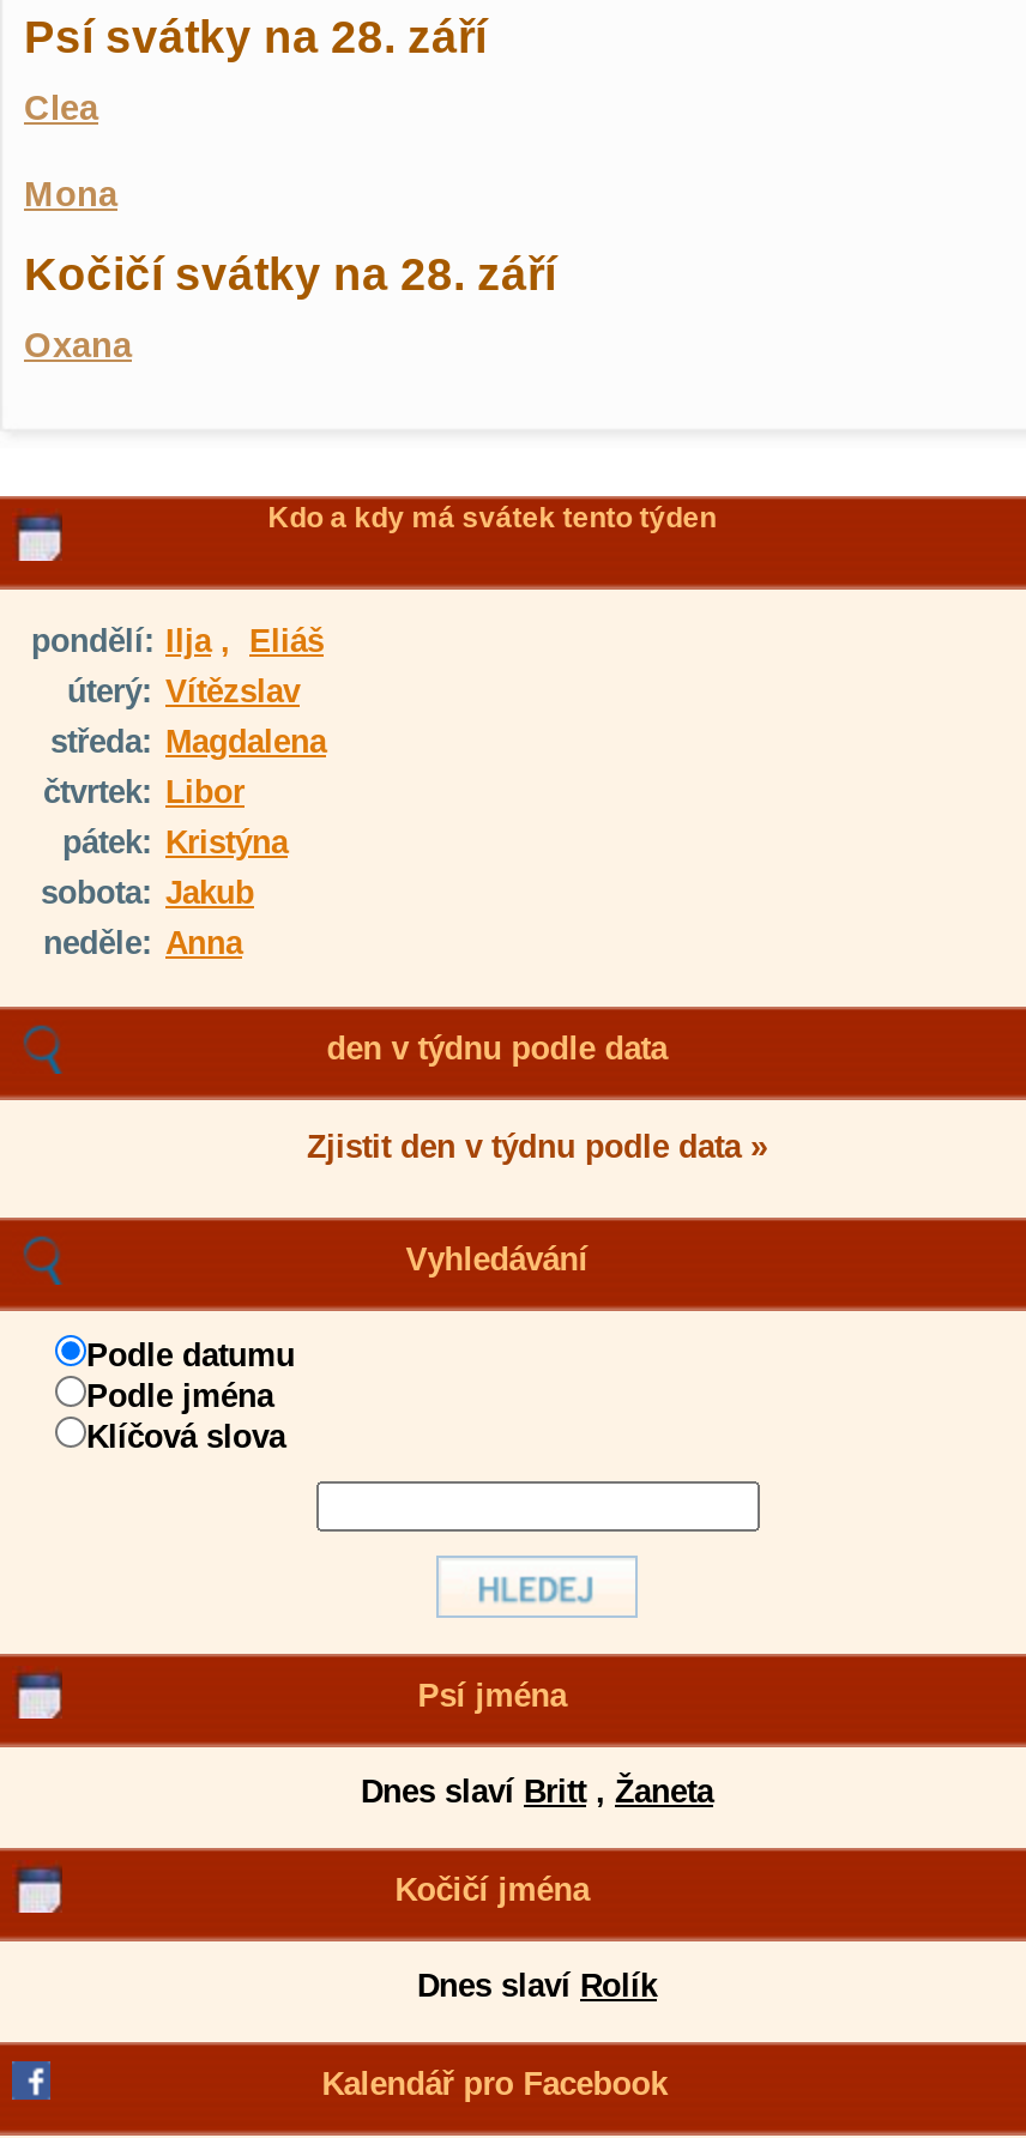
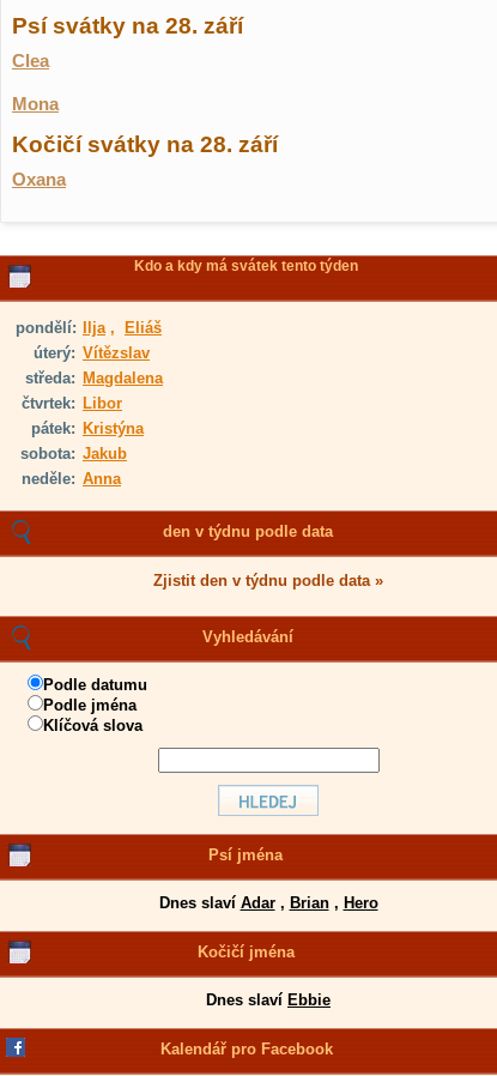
[361,1774,713,1810] Dnes slaví Britt, Žaneta -> [159,894,378,912] Dnes slaví Adar, Brian, Hero
[417,1968,657,2004] Dnes slaví Rolík -> [206,991,331,1009] Dnes slaví Ebbie

